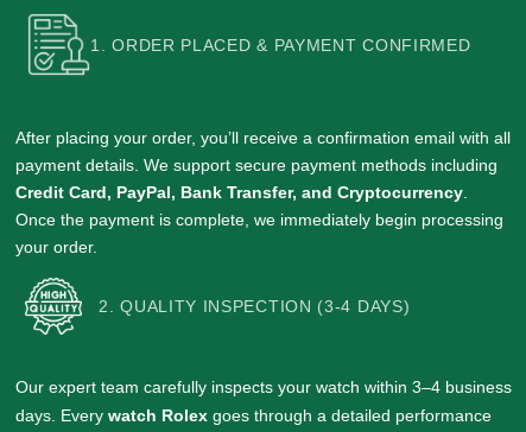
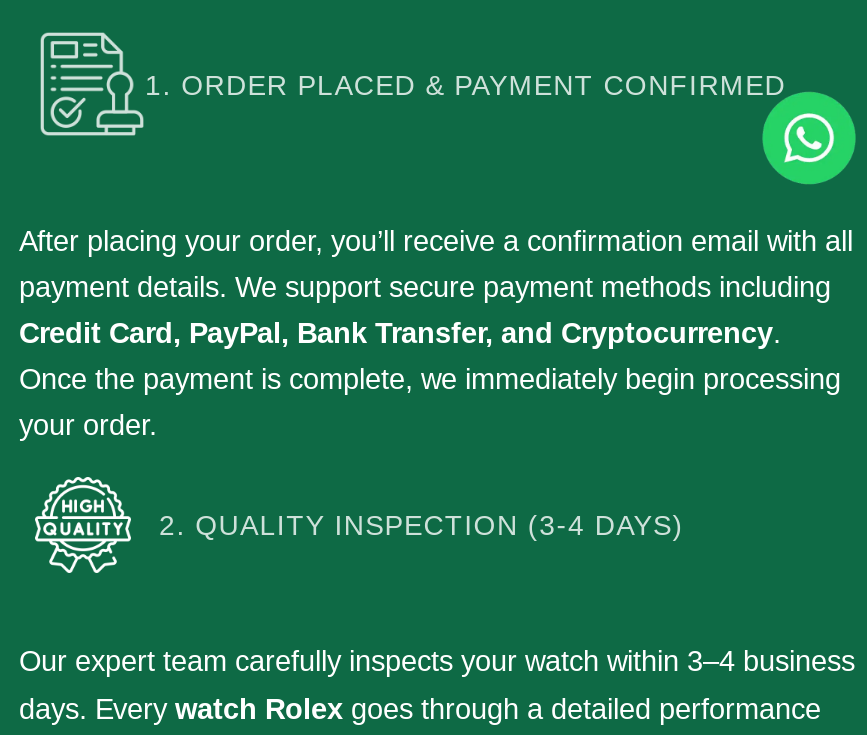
none -> [761,91,857,185] [image]

